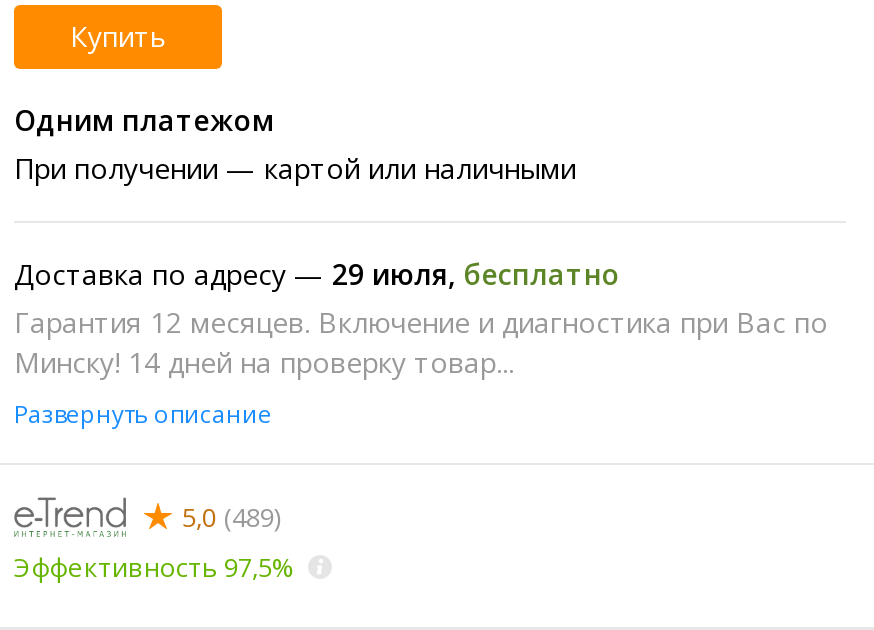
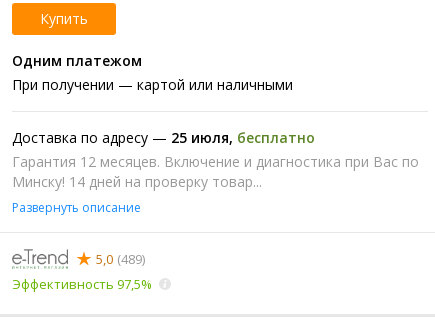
[14,256,620,294] Доставка по адресу — 29 июля, бесплатно -> [12,128,315,147] Доставка по адресу — 25 июля, бесплатно

